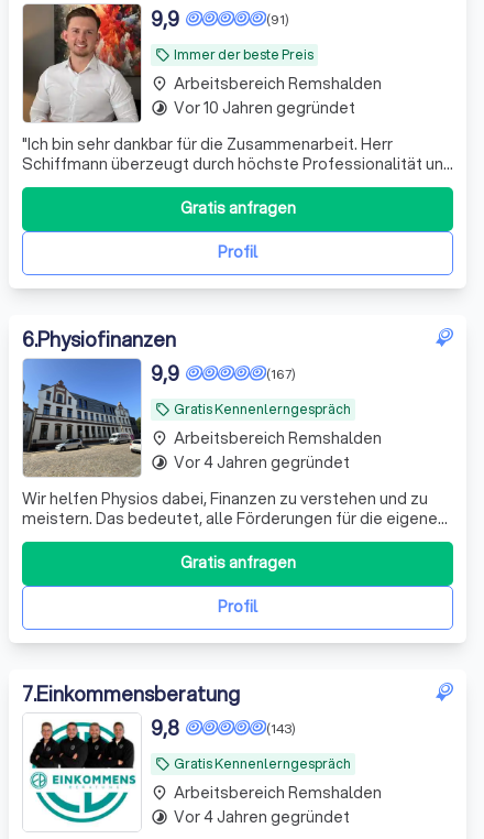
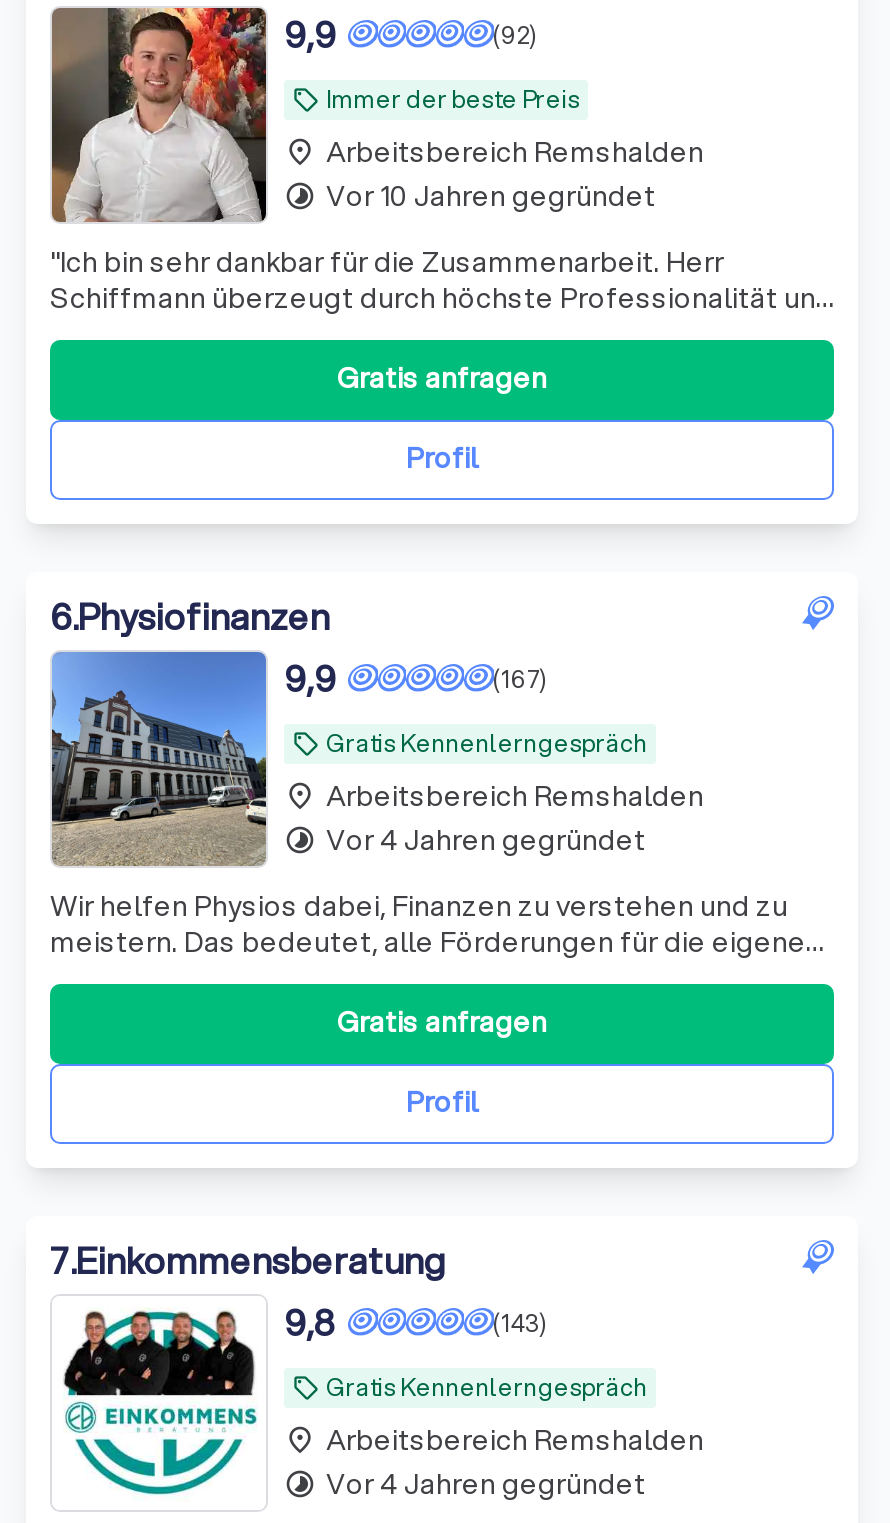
[266,9,289,28] (91) -> [493,17,537,51] (92)

